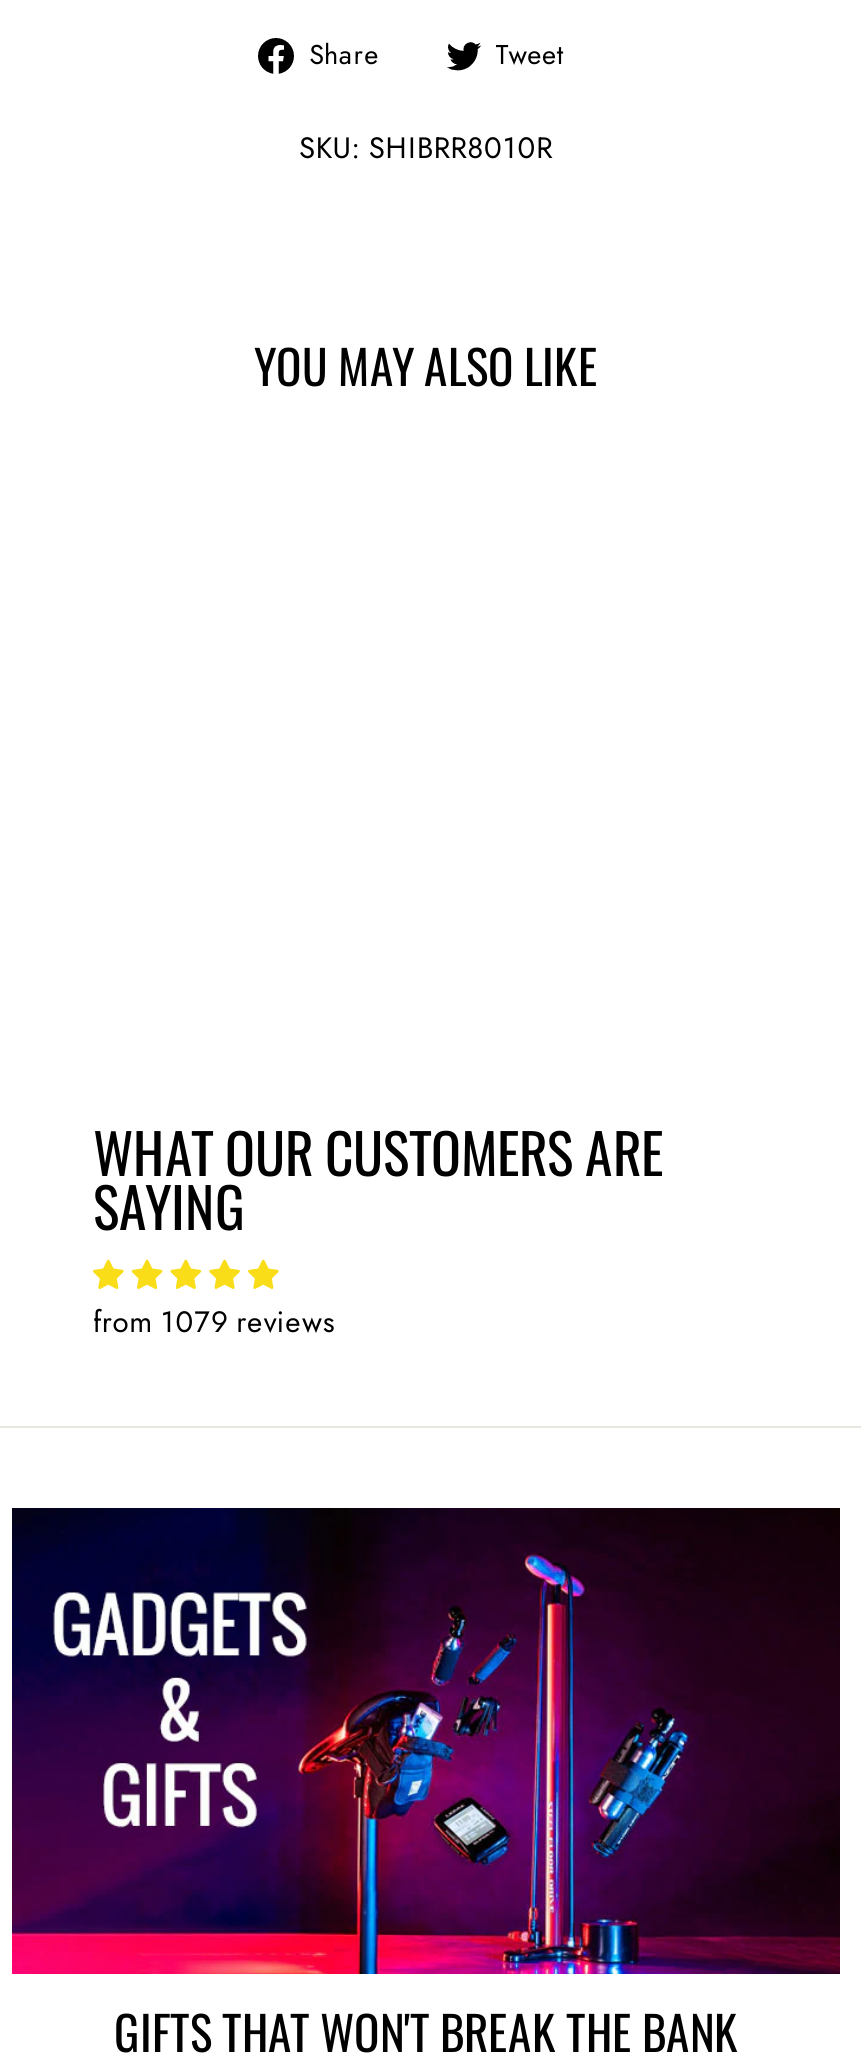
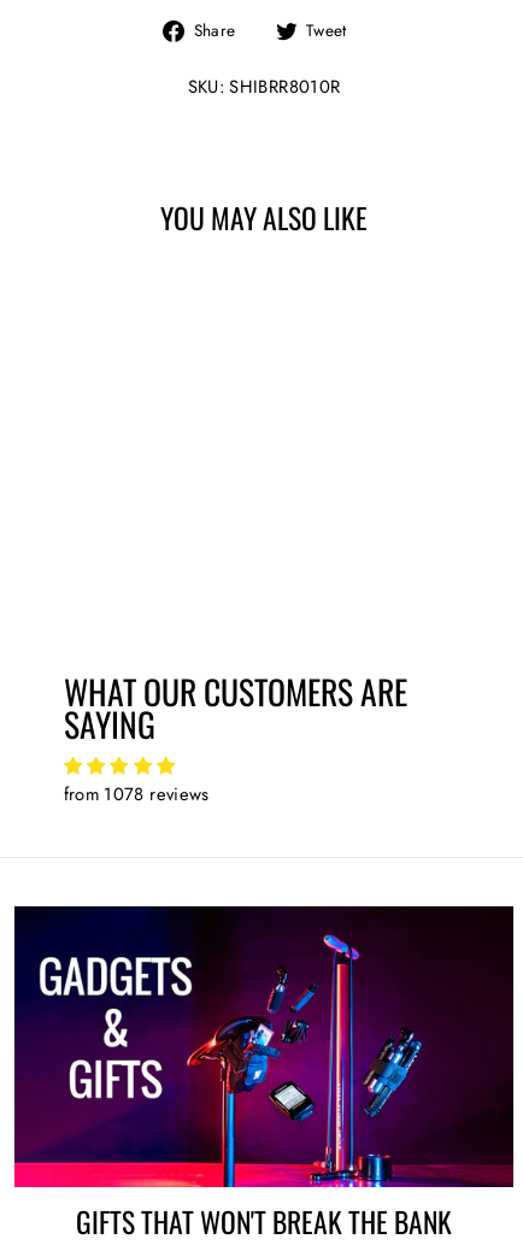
[93,1300,336,1344] from 1079 reviews -> [63,781,209,807] from 1078 reviews

